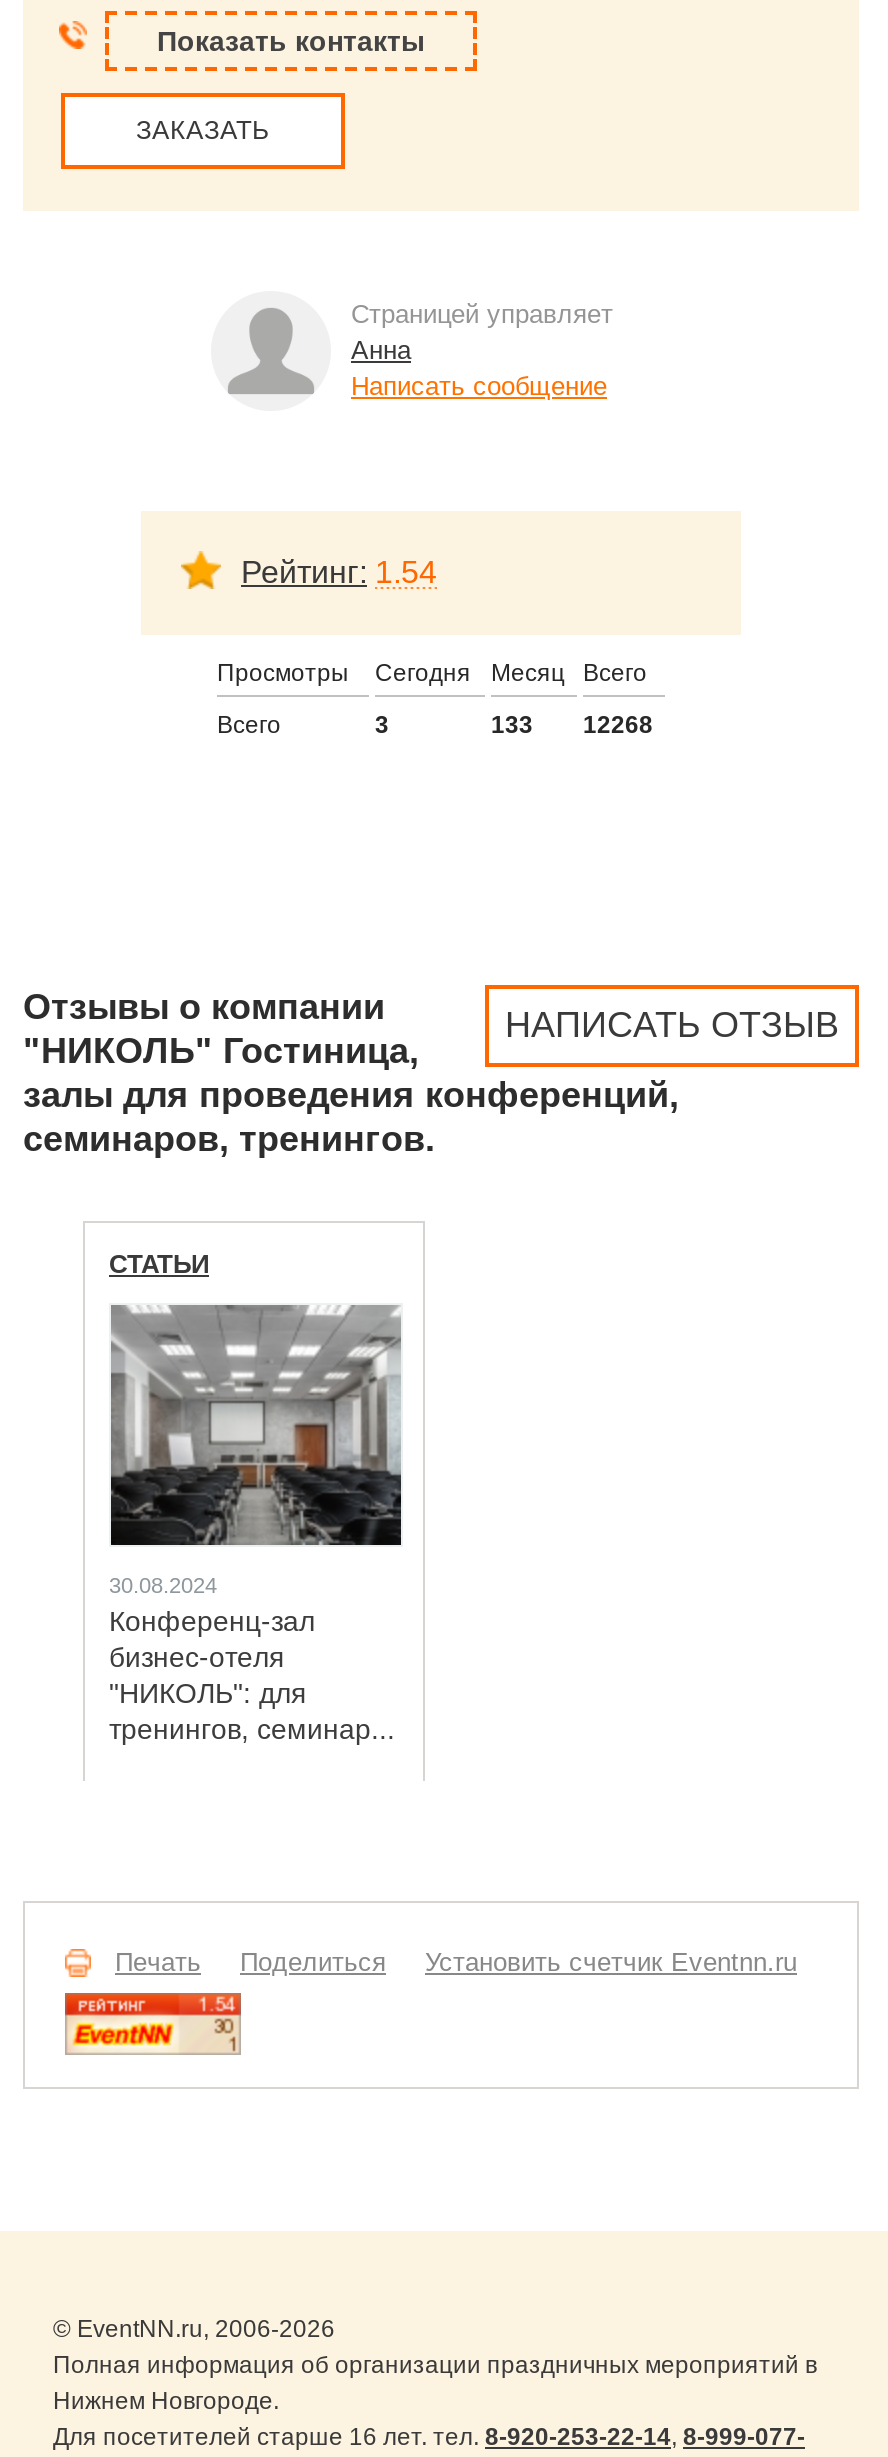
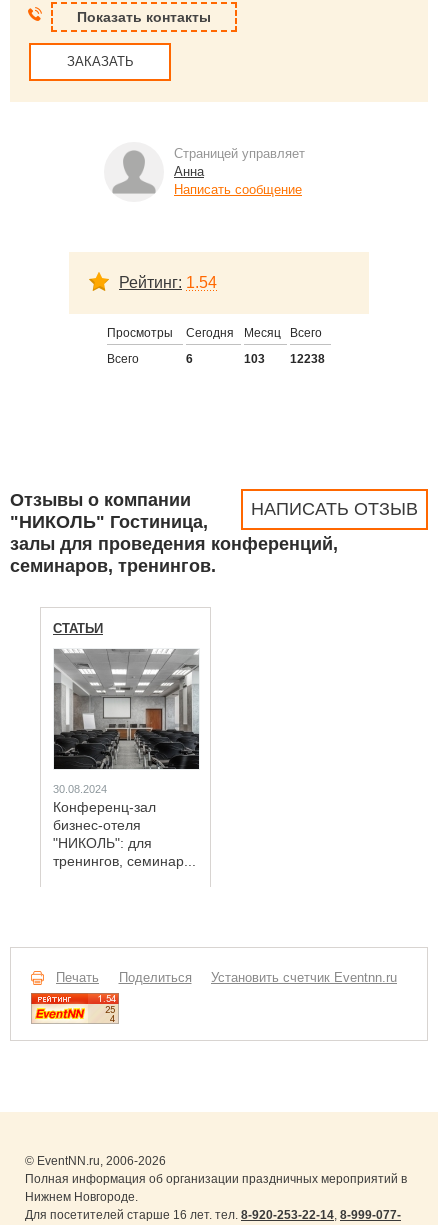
[375,712,389,740] 3 -> [186,352,193,366] 6
[491,712,533,740] 133 -> [244,352,265,366] 103
[583,712,653,740] 12268 -> [290,352,325,366] 12238

